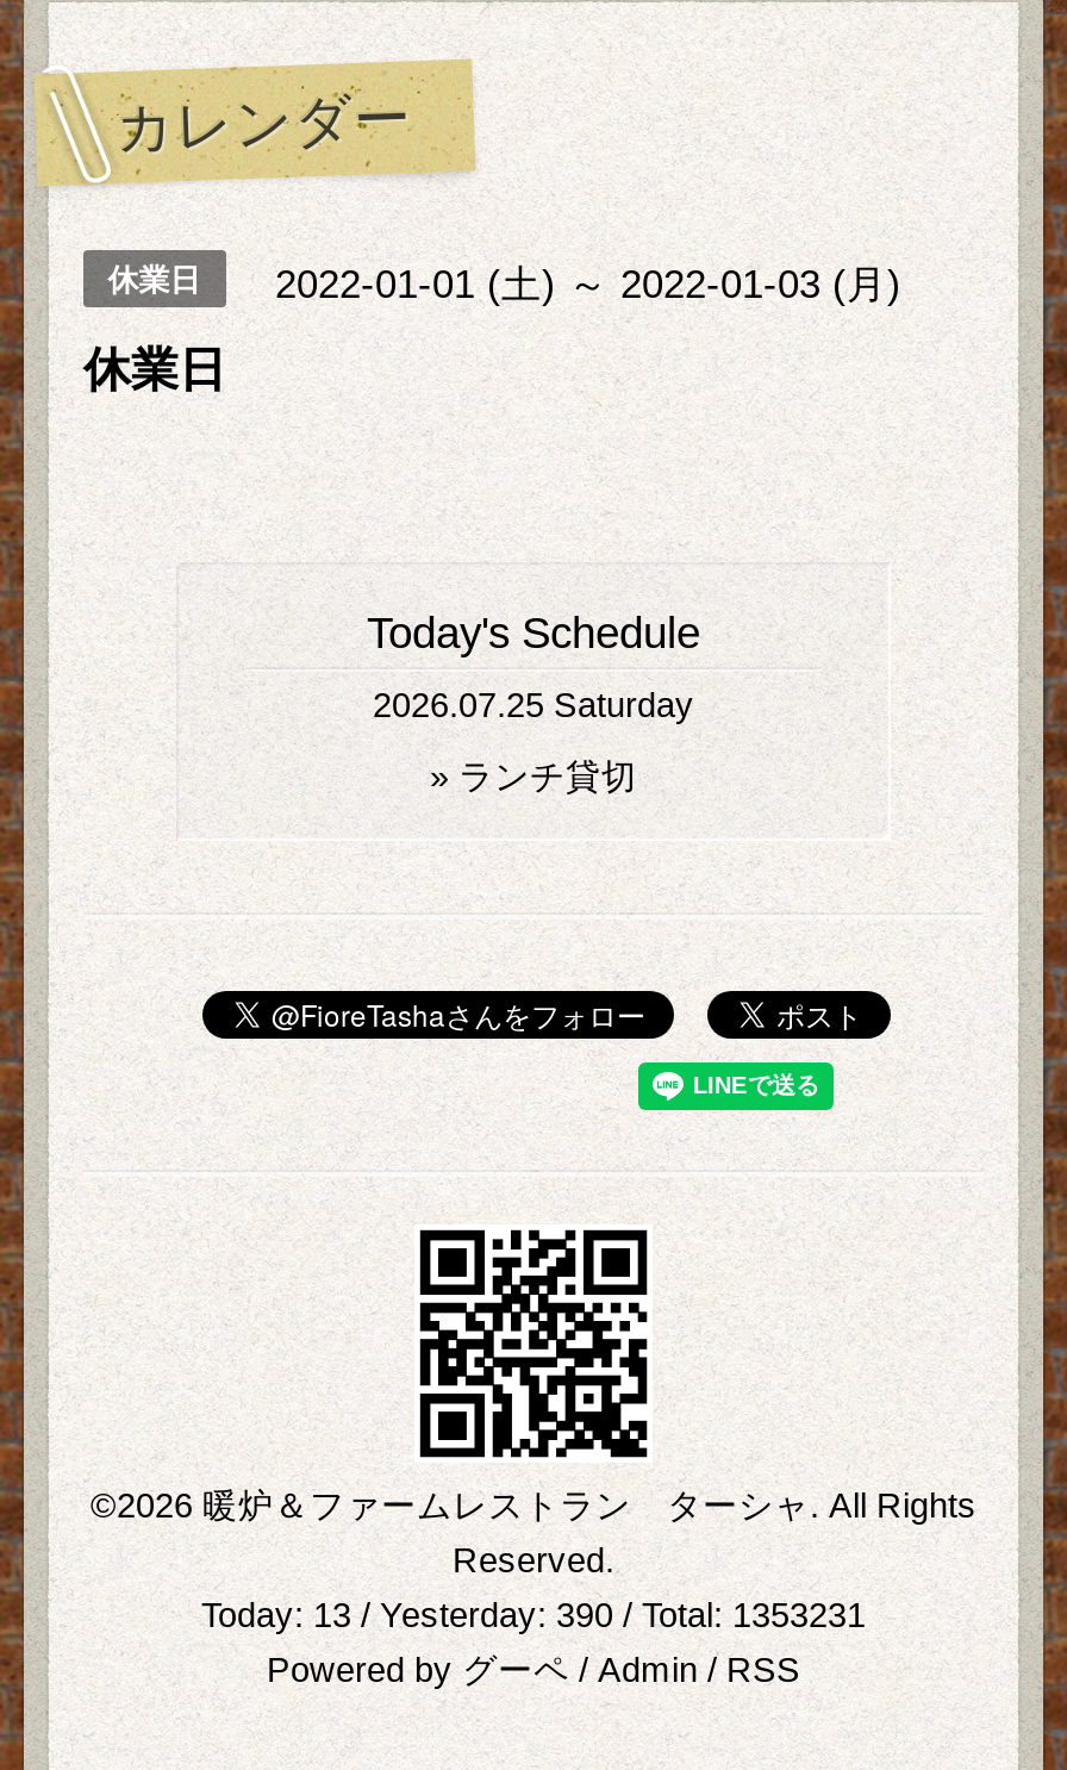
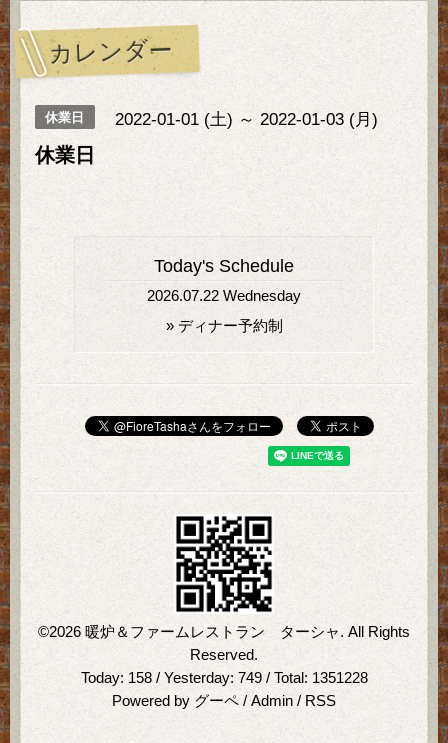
[373,685,694,723] 2026.07.25 Saturday -> [147,288,301,304] 2026.07.22 Wednesday
[430,758,637,796] »ランチ貸切 -> [165,318,282,334] »ディナー予約制
[201,1596,866,1634] Today: 13 / Yesterday: 390 / Total: 1353231 -> [80,670,367,686] Today: 158 / Yesterday: 749 / Total: 1351228

